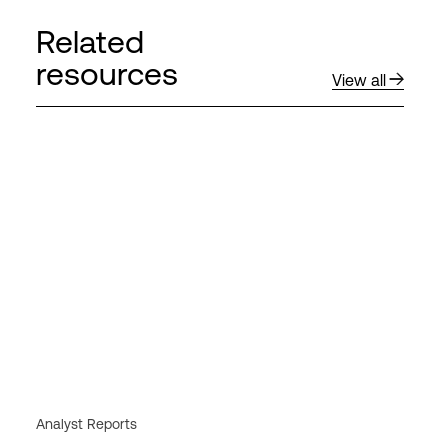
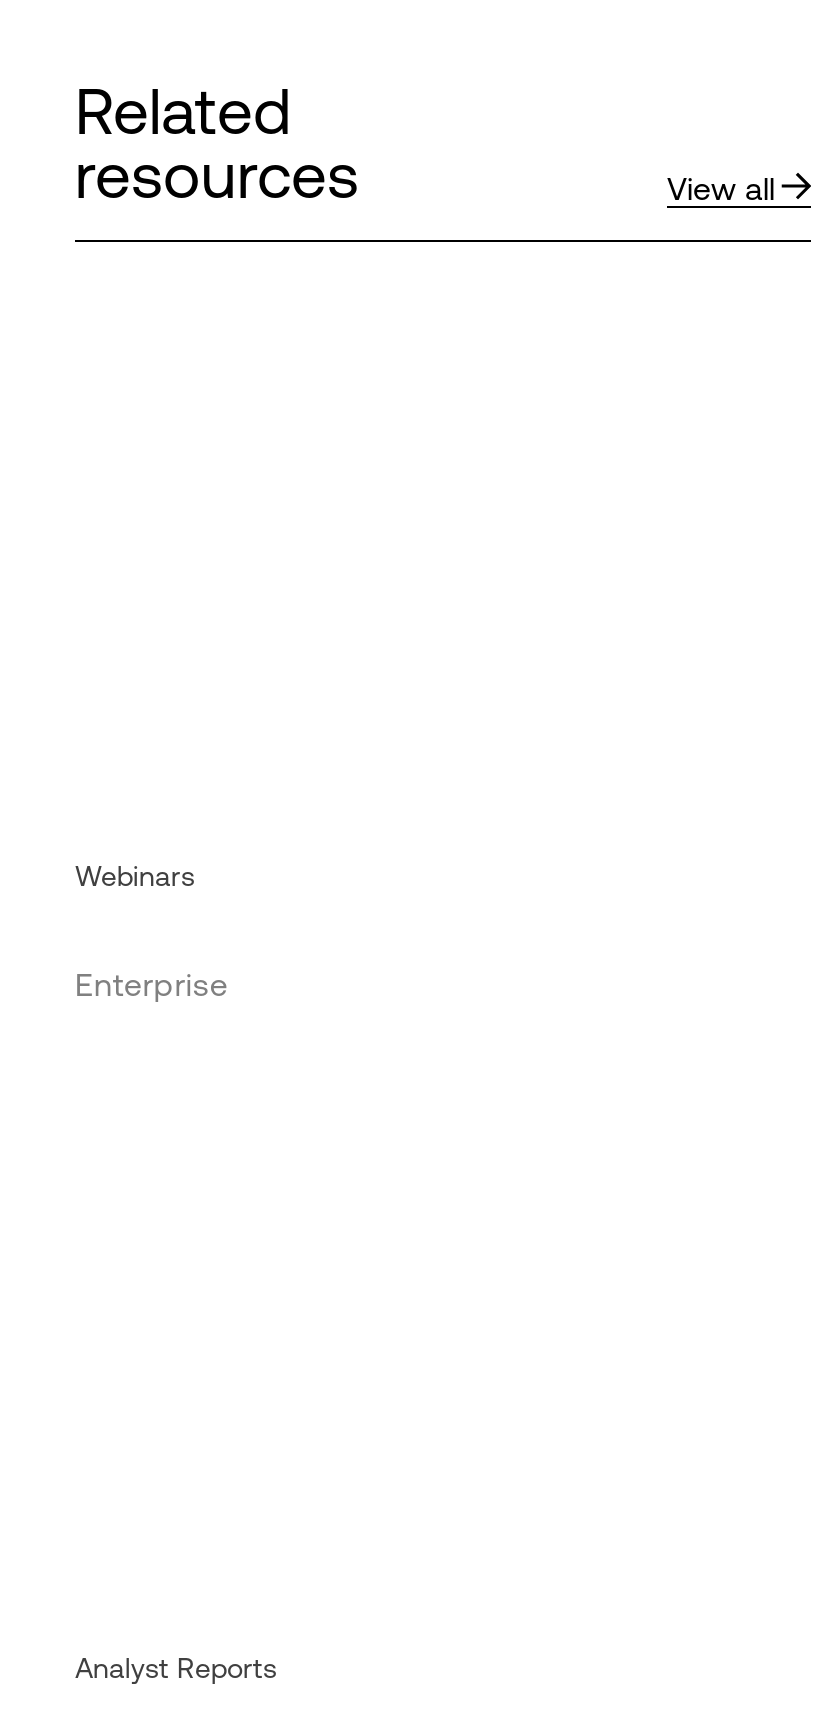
none -> [75,859,229,1001] Webinars | Enterprise

